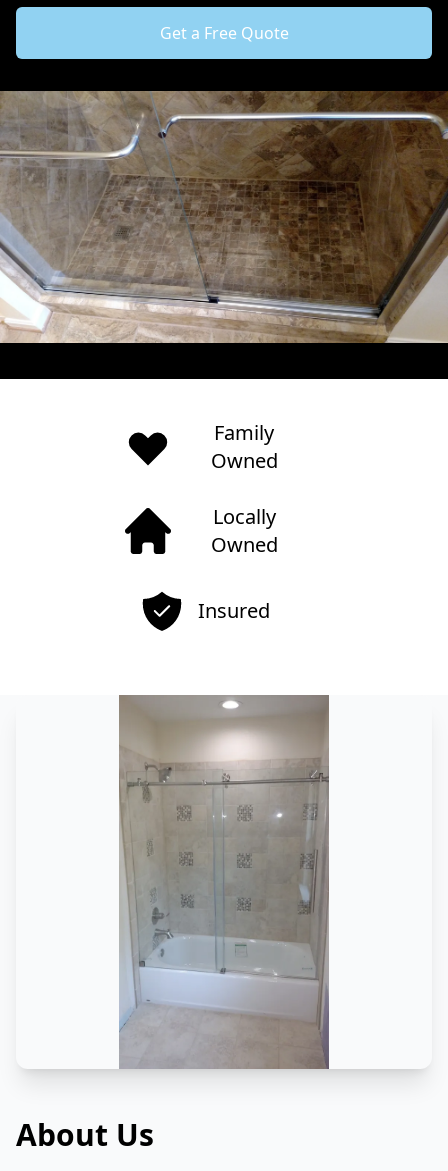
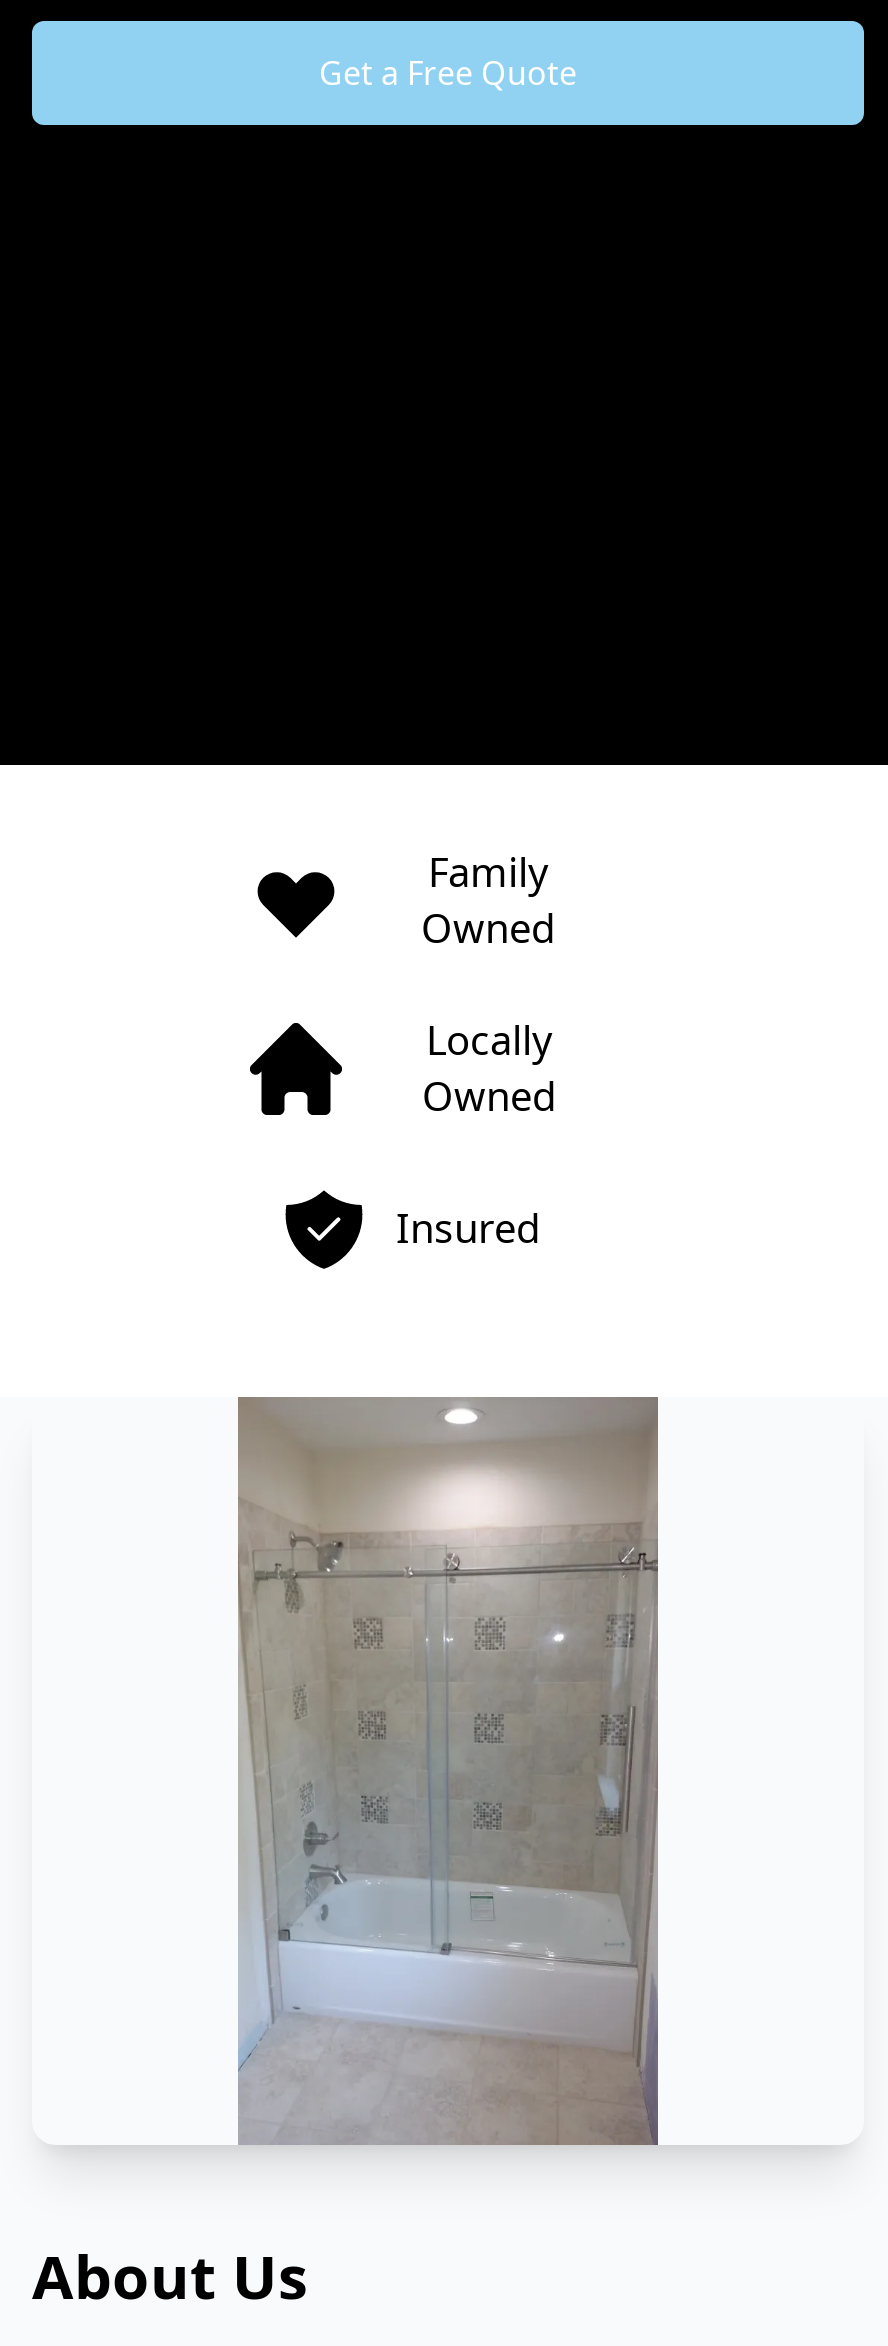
[3,90,445,344] [image] -> none

